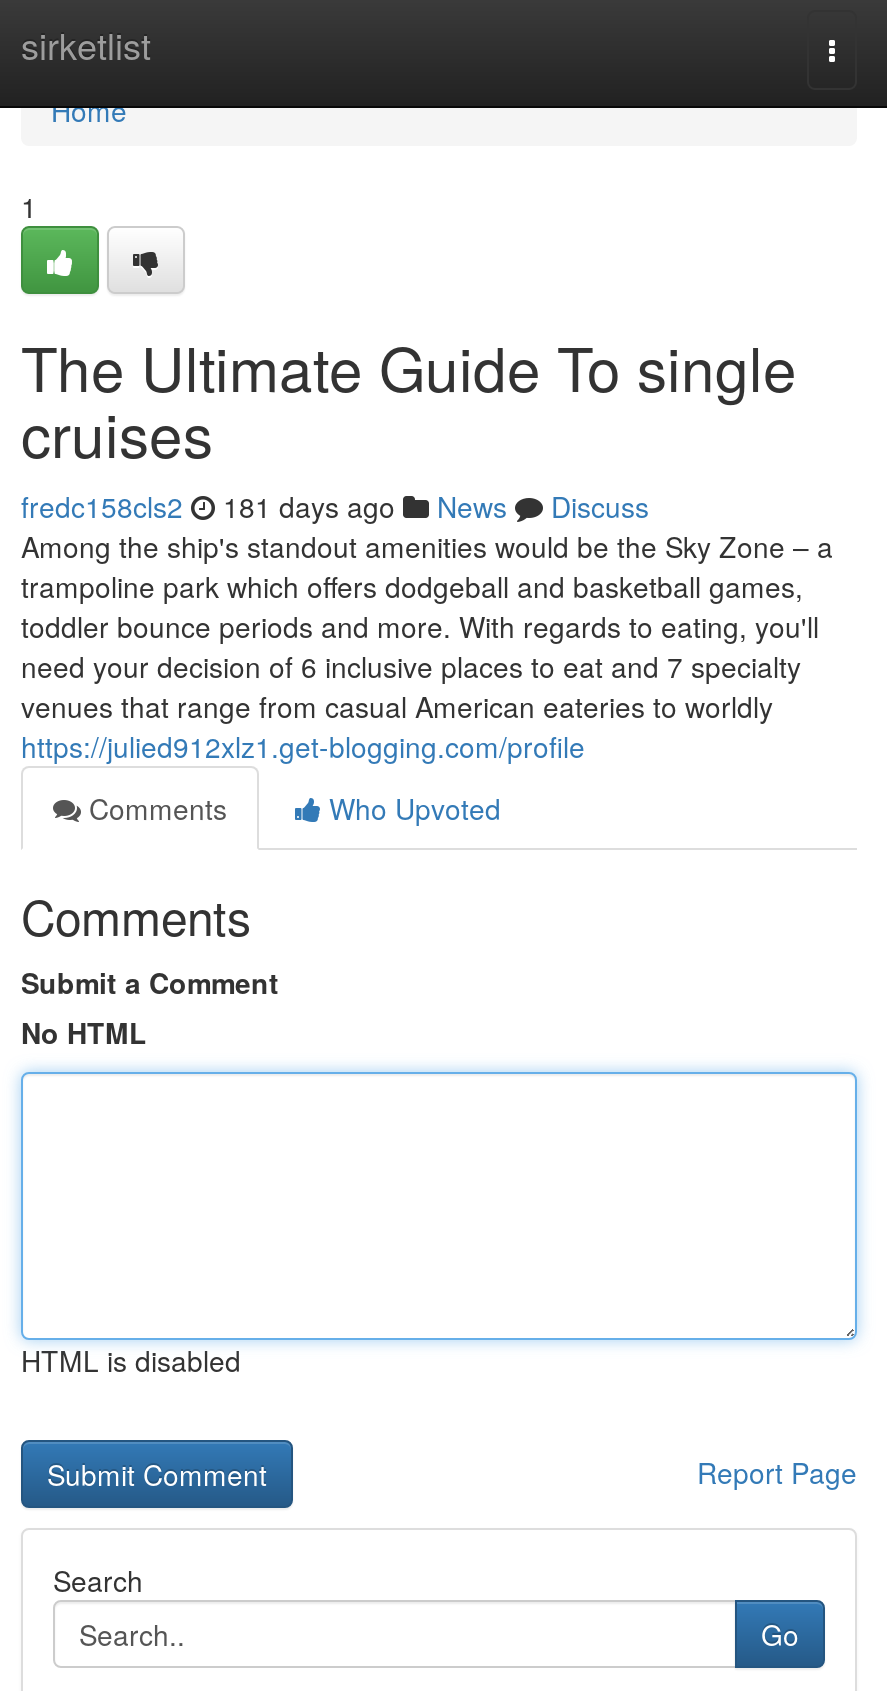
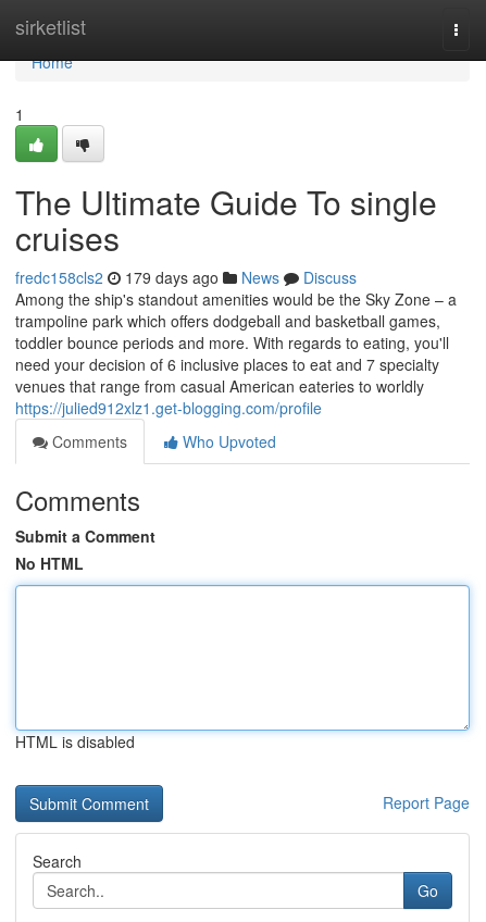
[21,486,649,526] fredc158cls2 181 days ago News Discuss -> [15,266,357,288] fredc158cls2 179 days ago News Discuss

